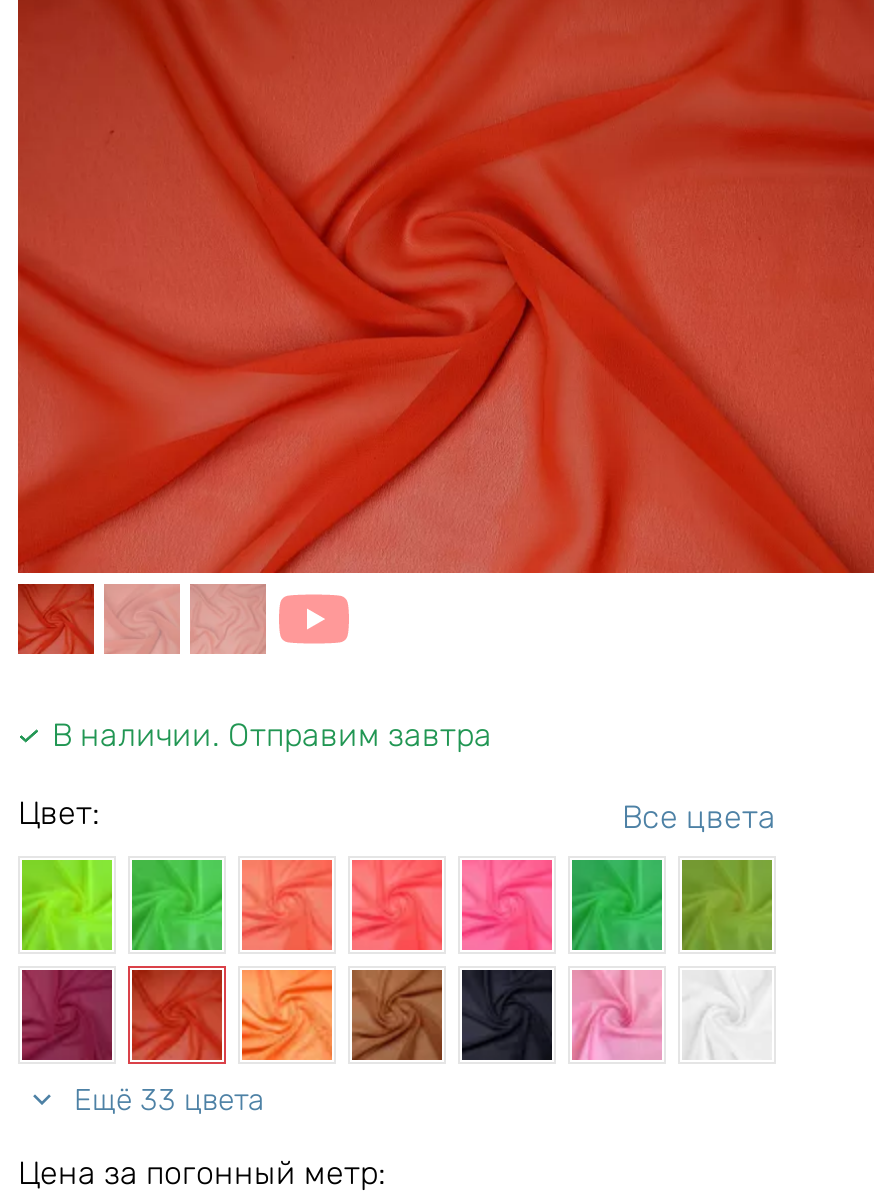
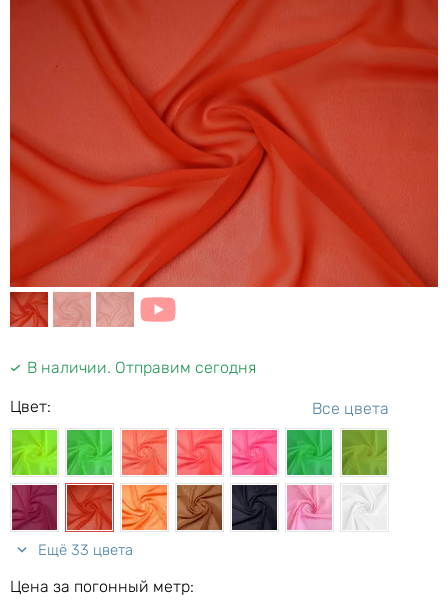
[52,716,492,754] В наличии. Отправим завтра -> [27,358,256,377] В наличии. Отправим сегодня

